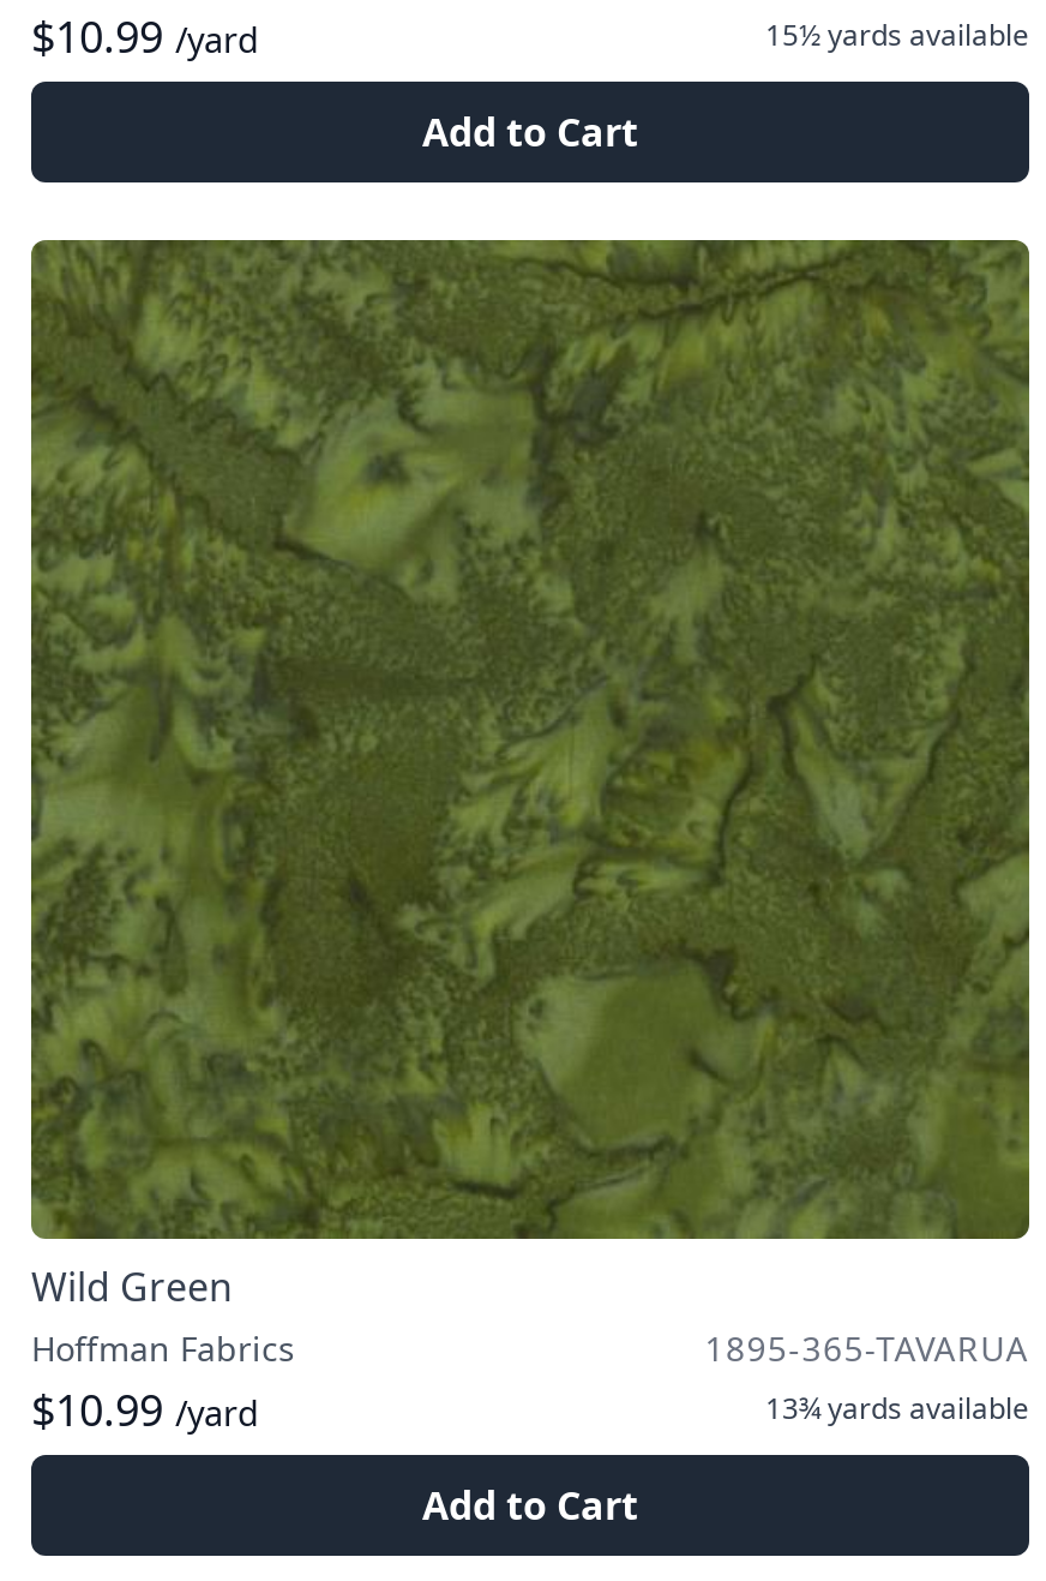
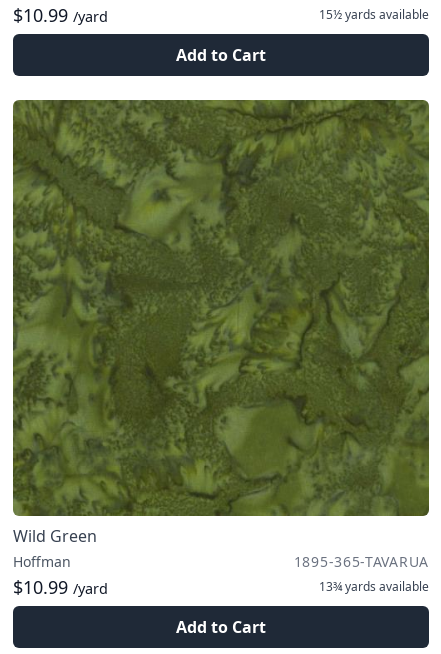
[31,1325,295,1371] Hoffman Fabrics -> [13,552,71,571] Hoffman

